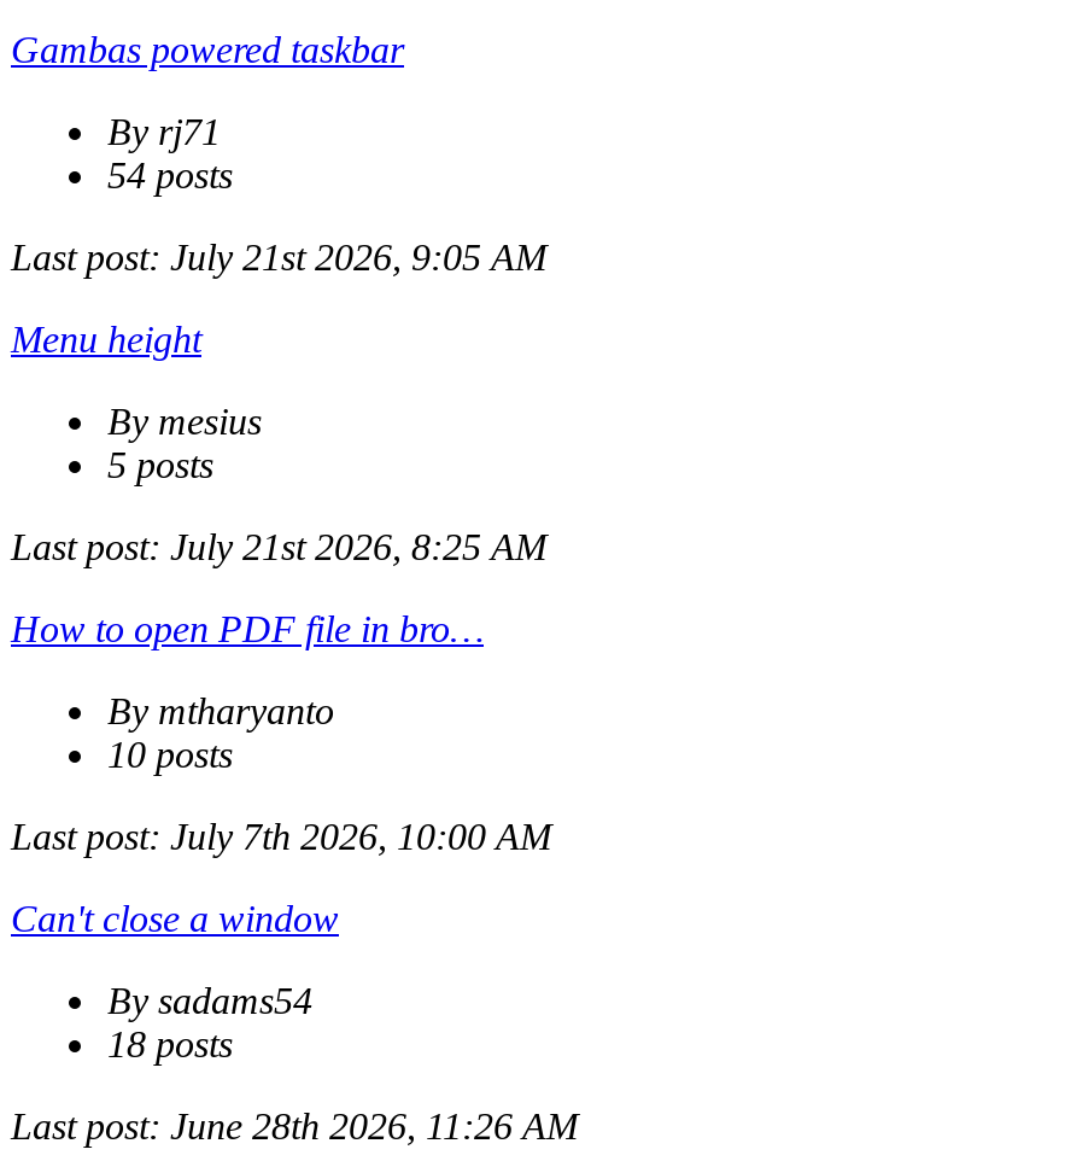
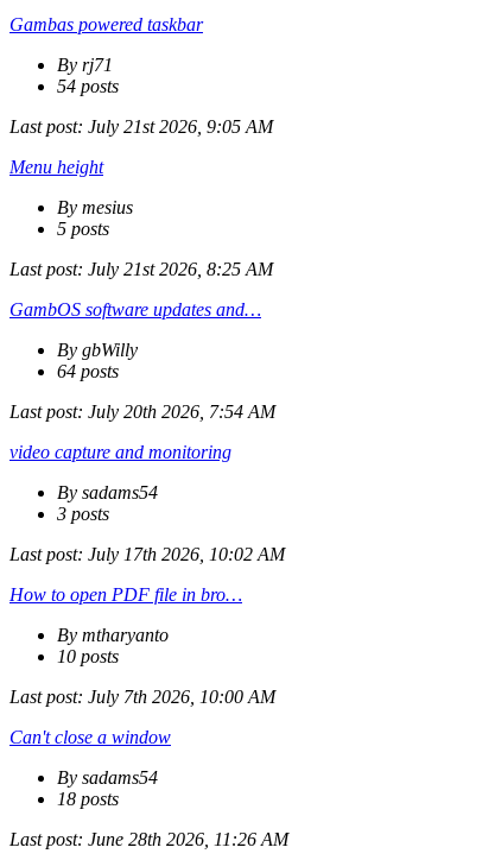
none -> [9,299,285,564] GambOS software updates and… | By gbWilly | 64 posts | Last post: July 20th 2026, 7:54 AM | video capture and monitoring | By sadams54 | 3 posts | Last post: July 17th 2026, 10:02 AM

